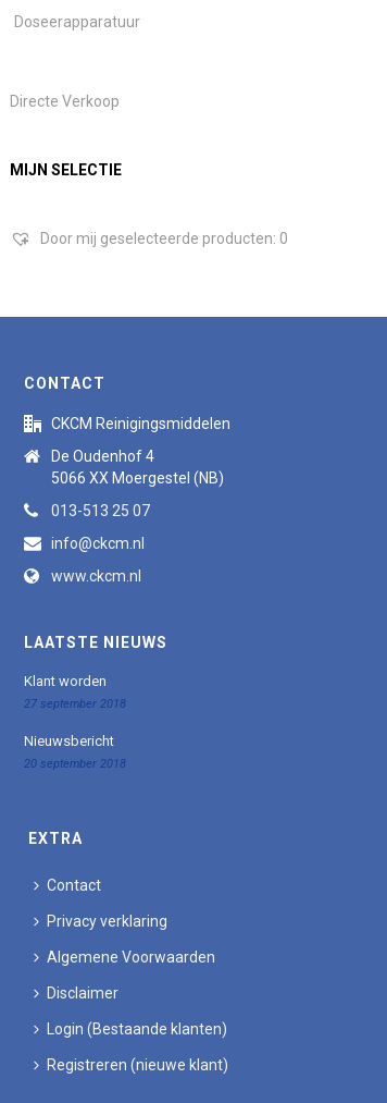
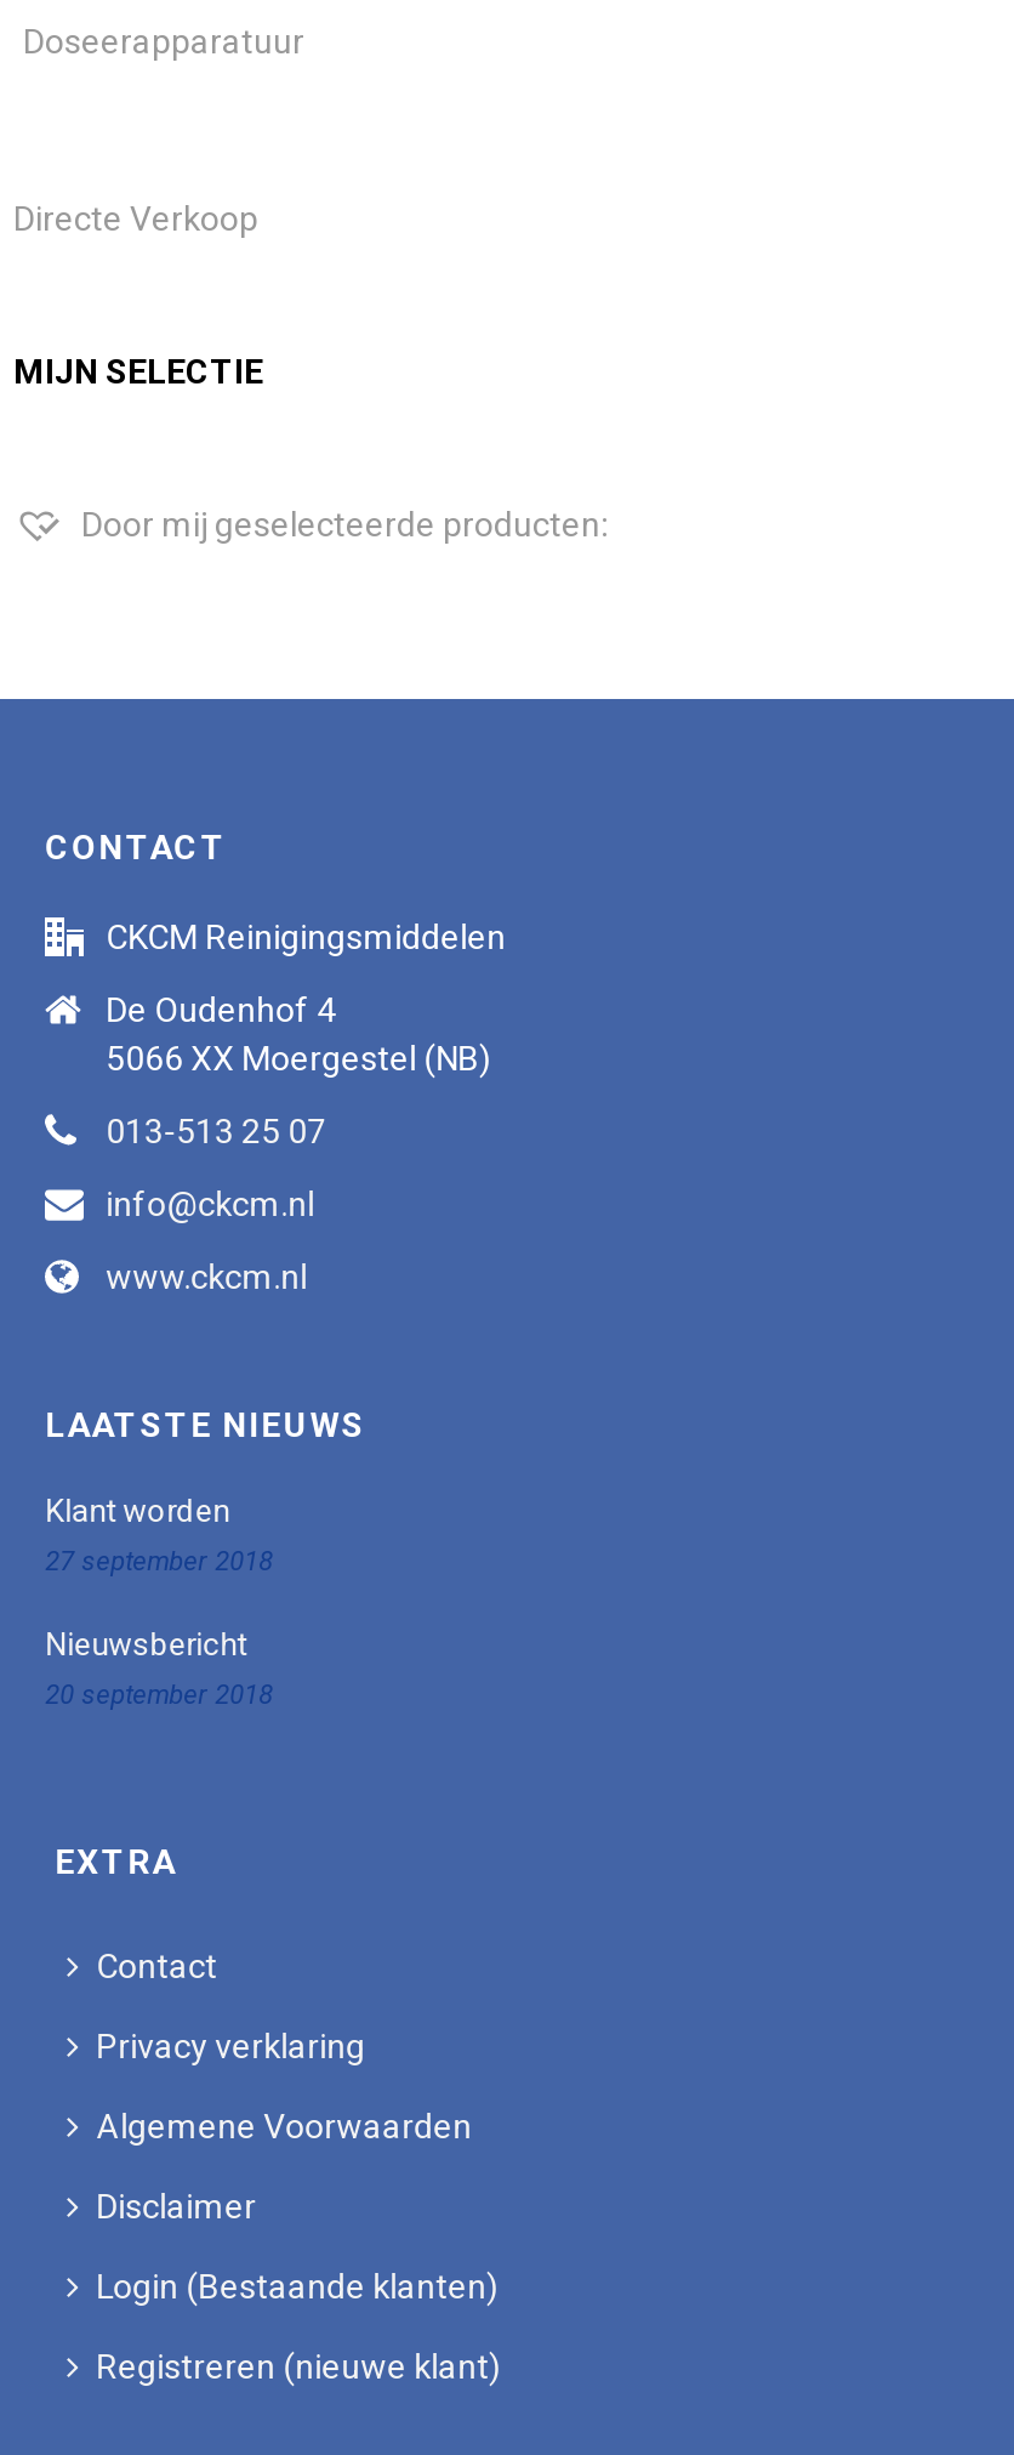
[40,230,288,247] Door mij geselecteerde producten: 0 -> [81,506,608,544] Door mij geselecteerde producten:

